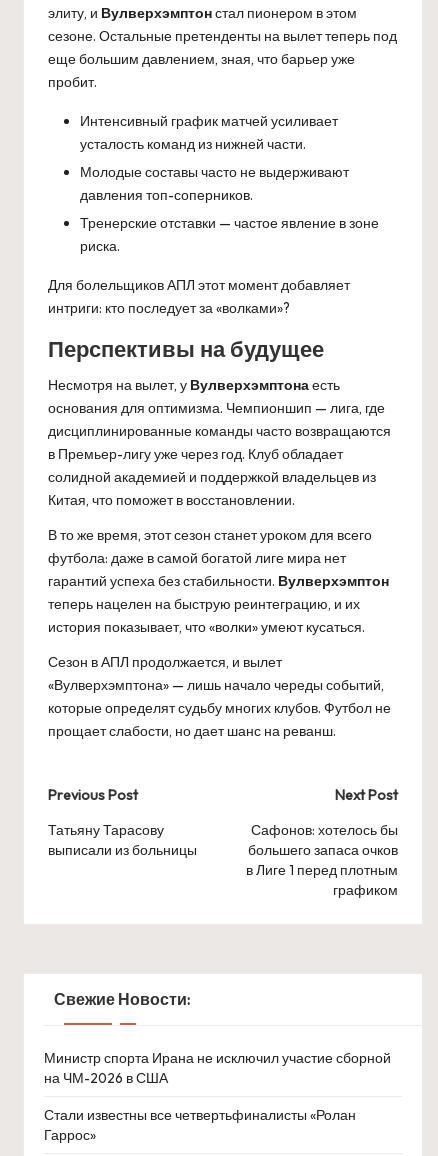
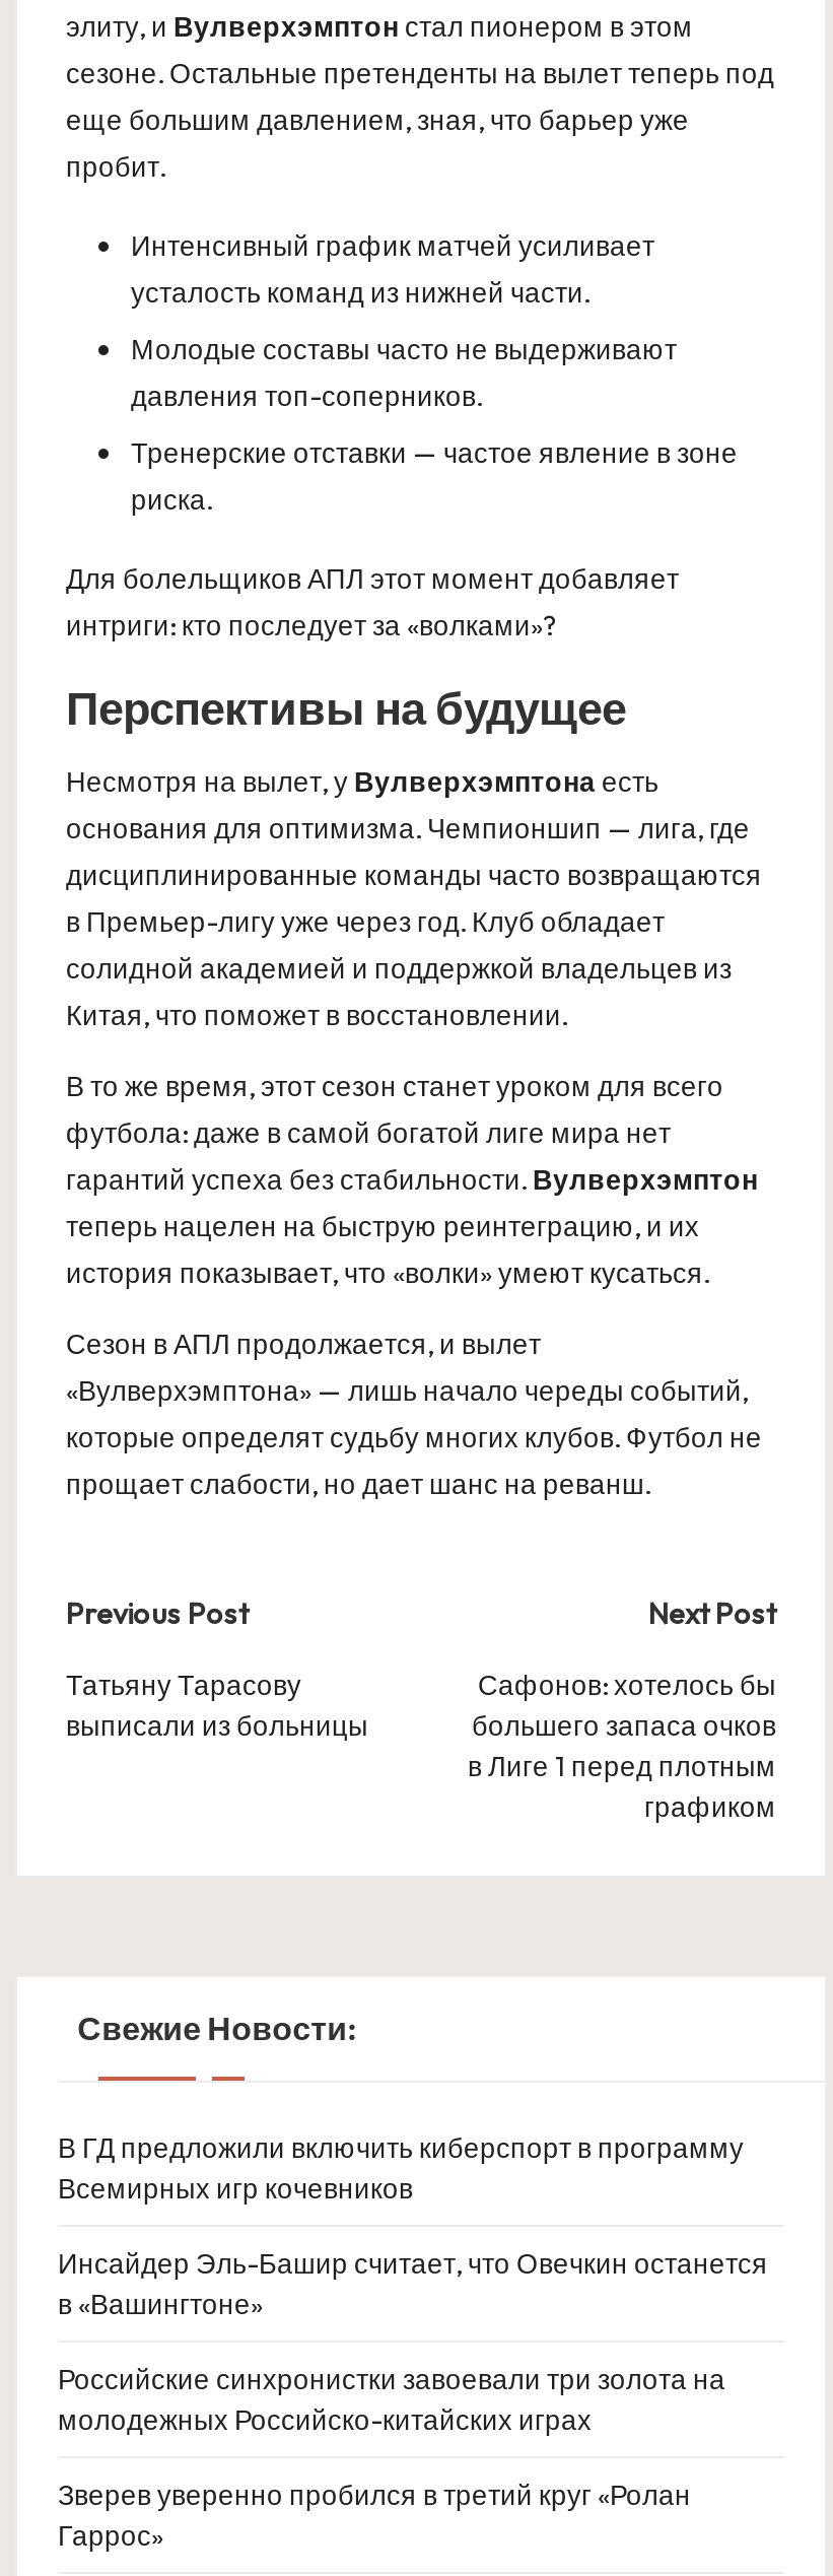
[44,1049,391,1124] Министр спорта Ирана не исключил участие сборной | на ЧМ-2026 в США | Стали известны все четвертьфиналисты «Ролан -> [58,2130,768,2514] В ГД предложили включить киберспорт в программу | Всемирных игр кочевников | Инсайдер Эль-Башир считает, что Овечкин останется | в «Вашингтоне» | Российские синхронистки завоевали три золота на | молодежных Российско-китайских играх | Зверев уверенно пробился в третий круг «Ролан

